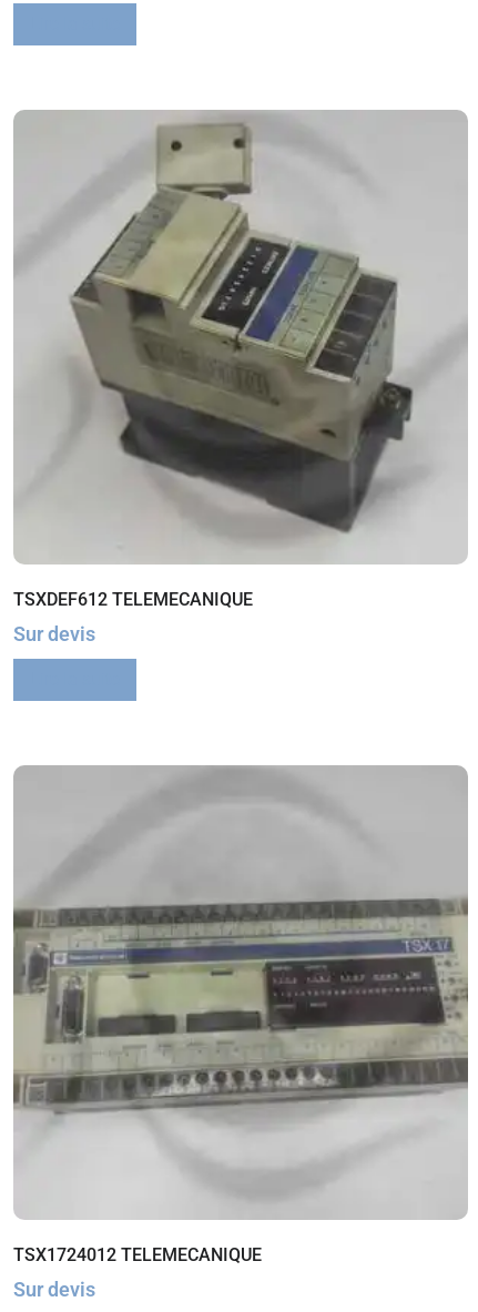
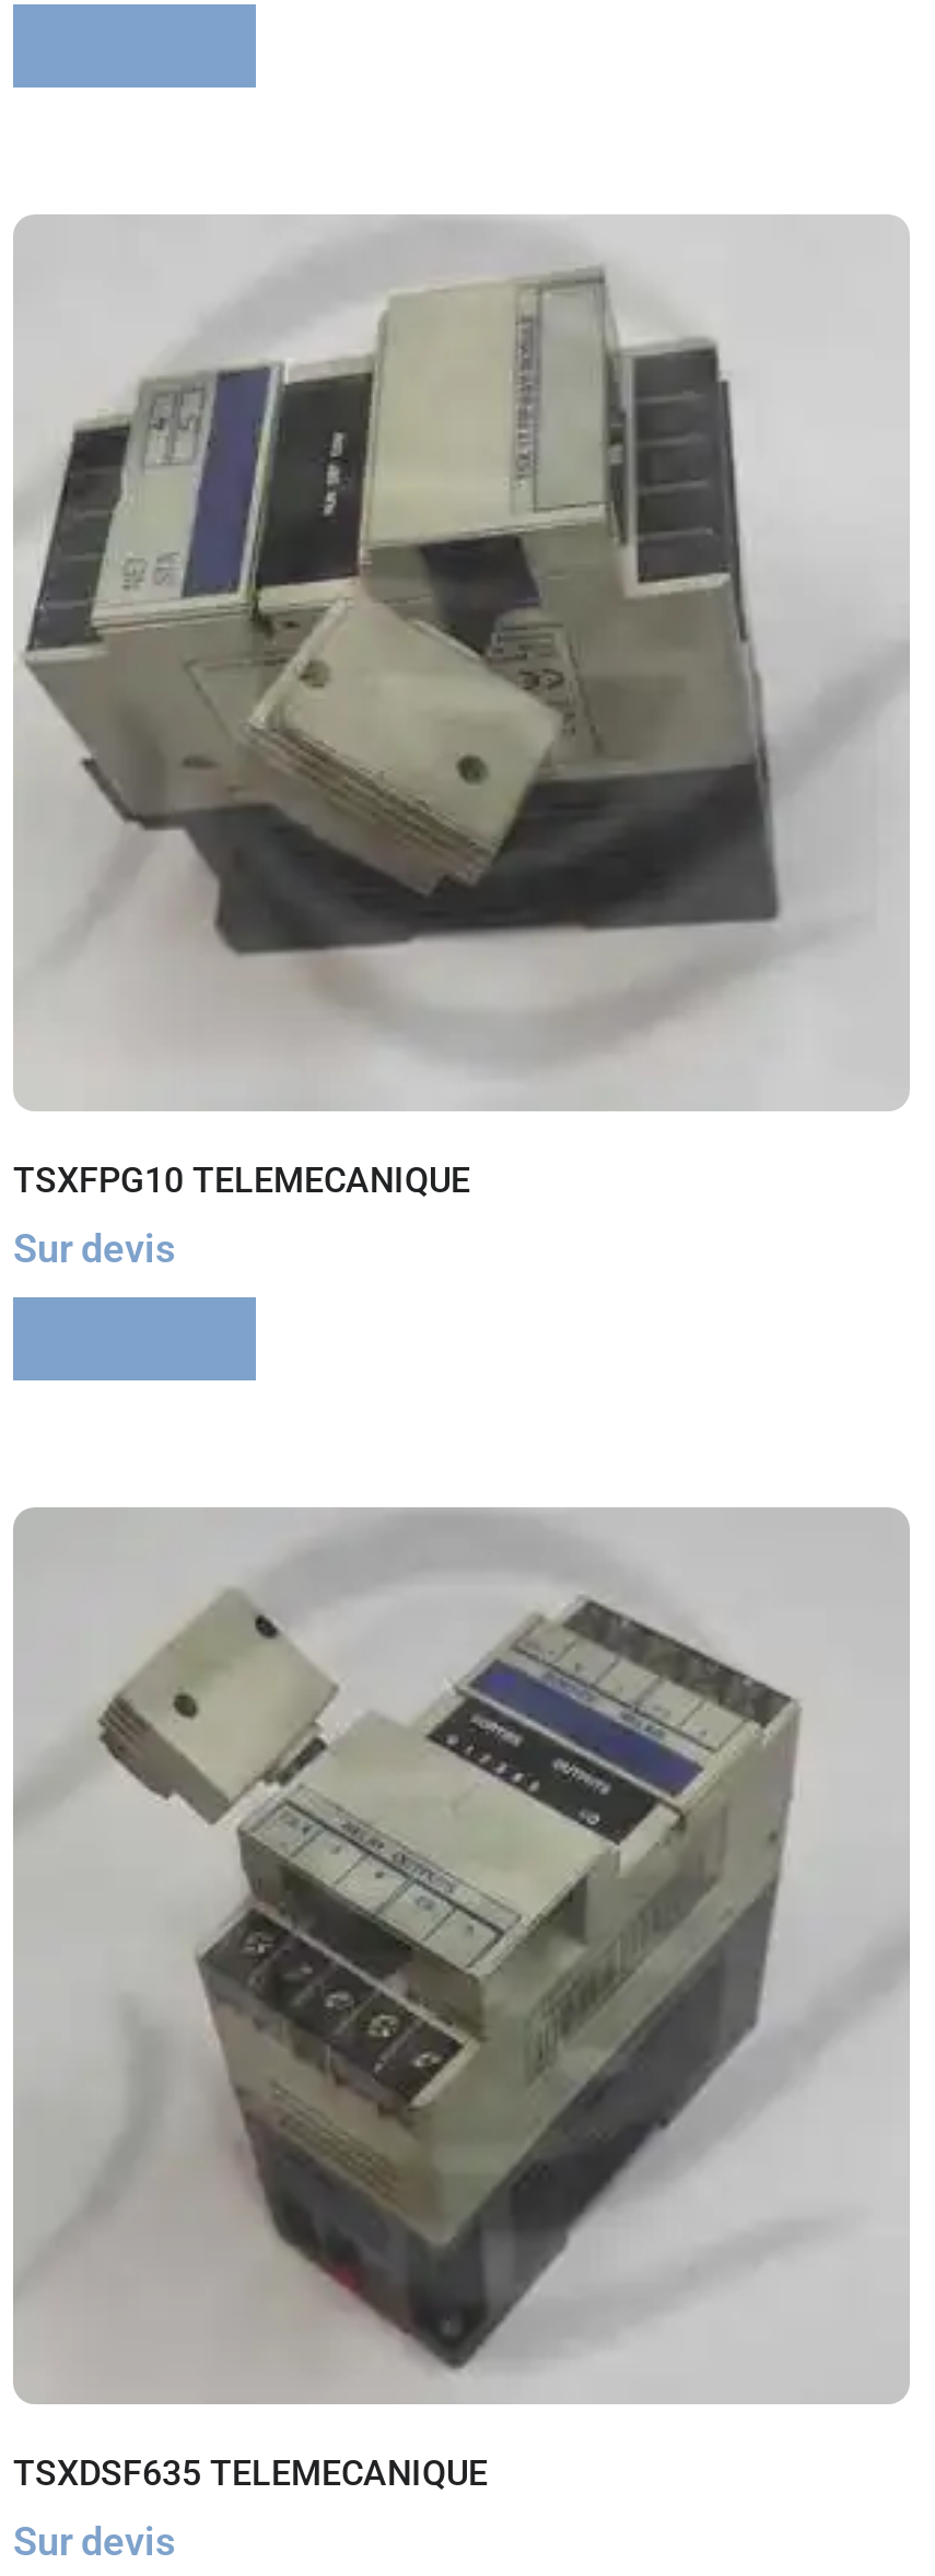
[19,120,413,533] [image] -> [22,236,798,1048] [image]
[13,589,253,610] TSXDEF612 TELEMECANIQUE -> [13,1159,470,1201] TSXFPG10 TELEMECANIQUE
[13,810,468,1265] [image] | TSX1724012 TELEMECANIQUE -> [13,1593,908,2494] [image] | TSXDSF635 TELEMECANIQUE

